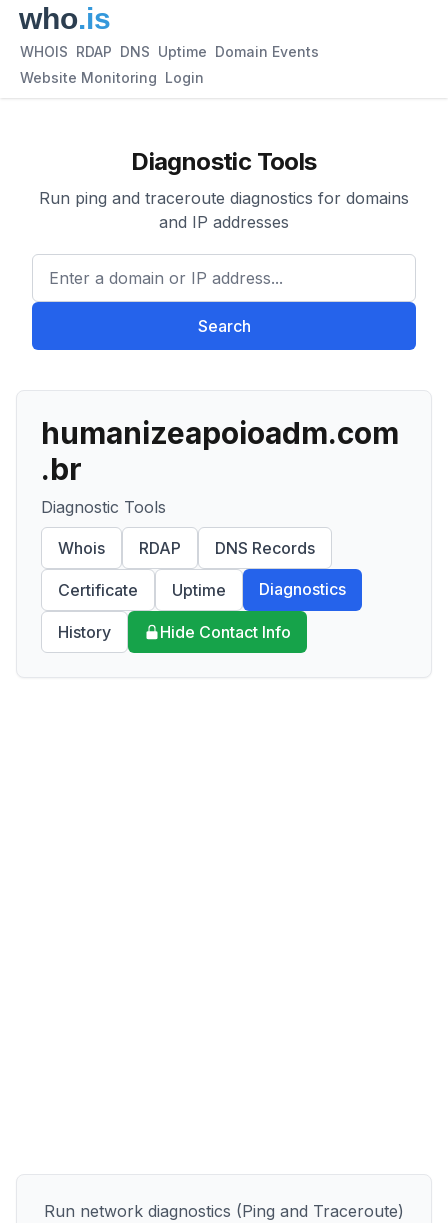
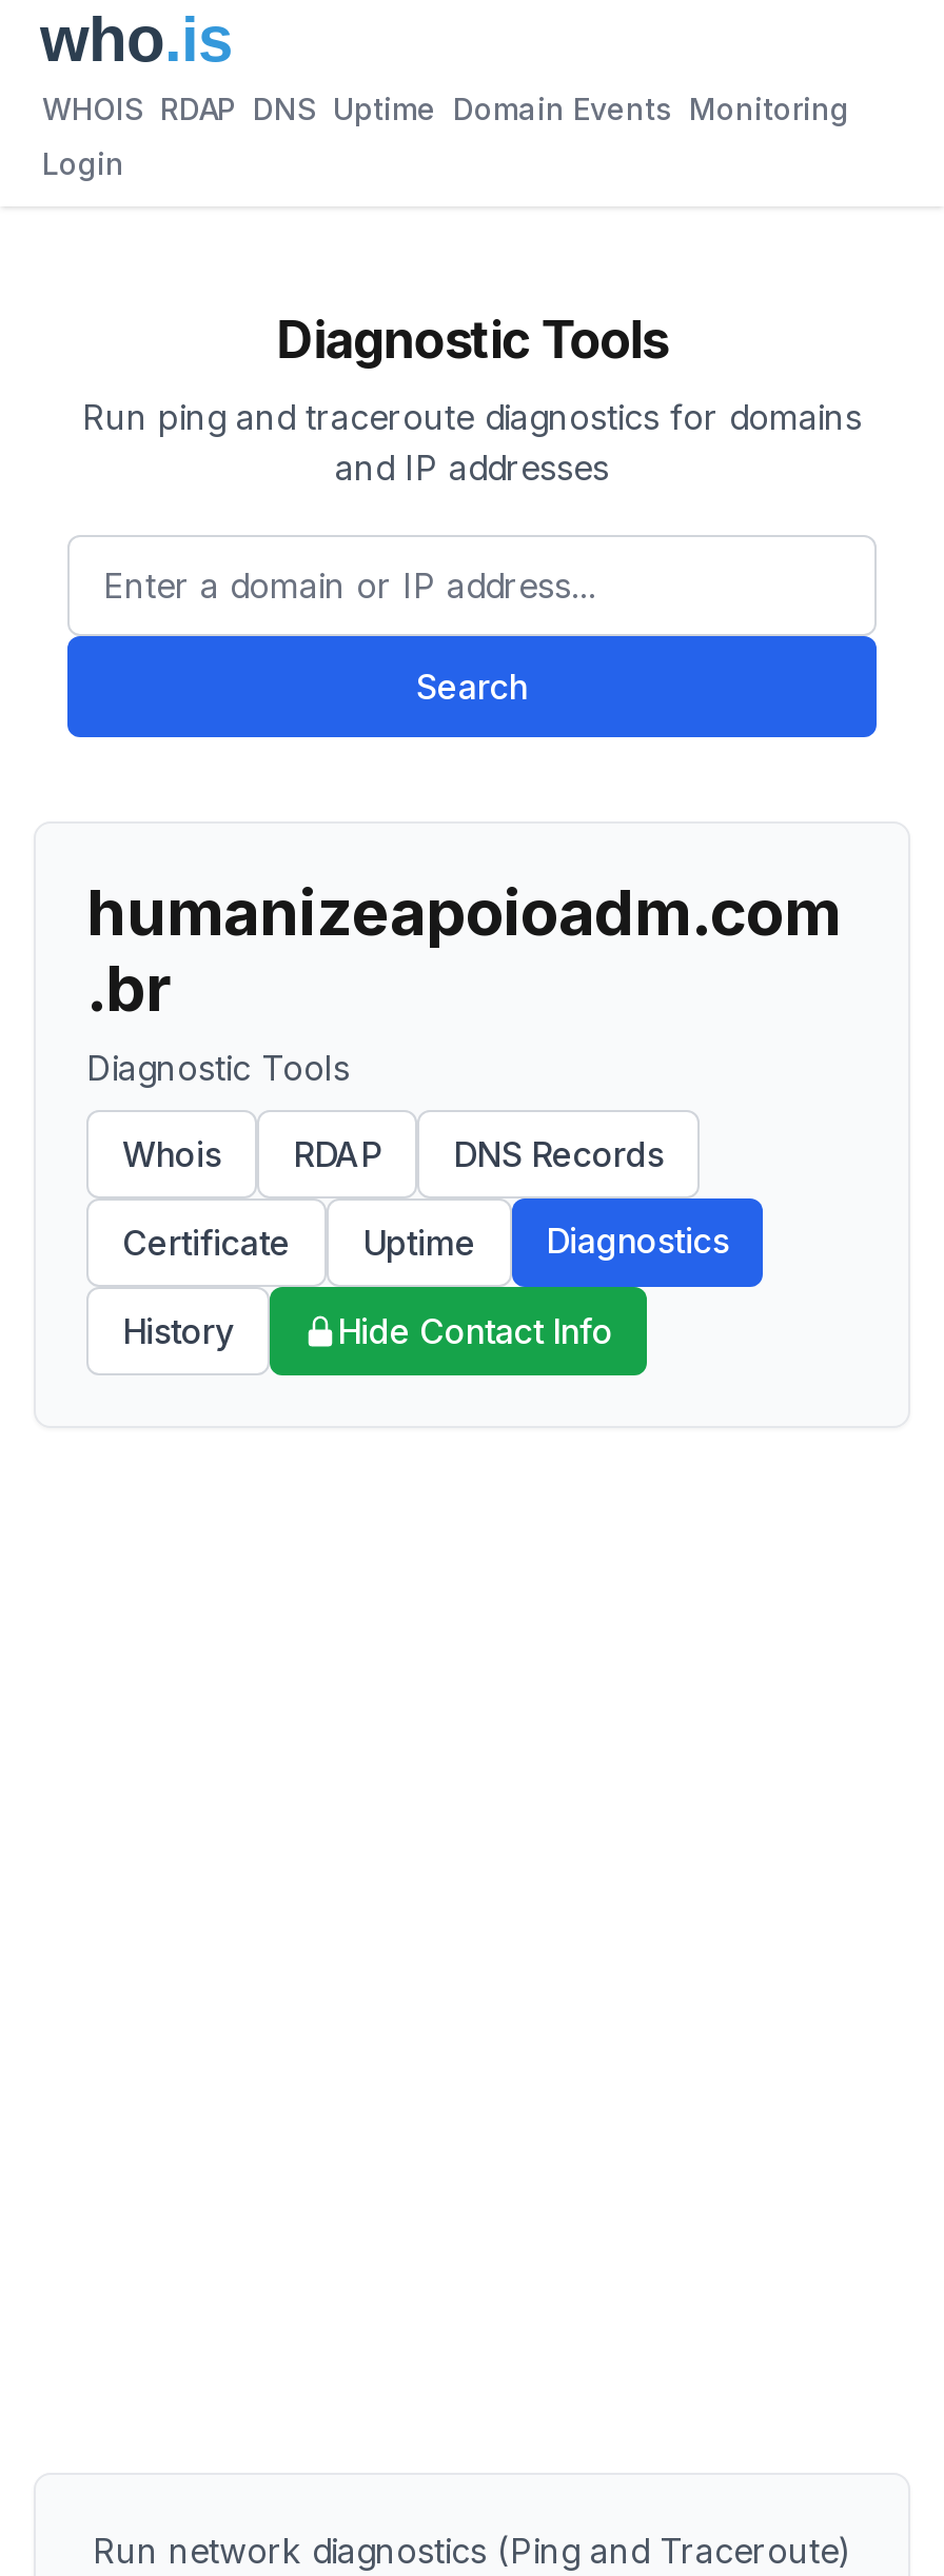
[20,43,319,60] WHOIS RDAP DNS Uptime Domain Events -> [42,91,849,126] WHOIS RDAP DNS Uptime Domain Events Monitoring
[20,69,204,86] Website Monitoring Login -> [42,145,124,181] Login

